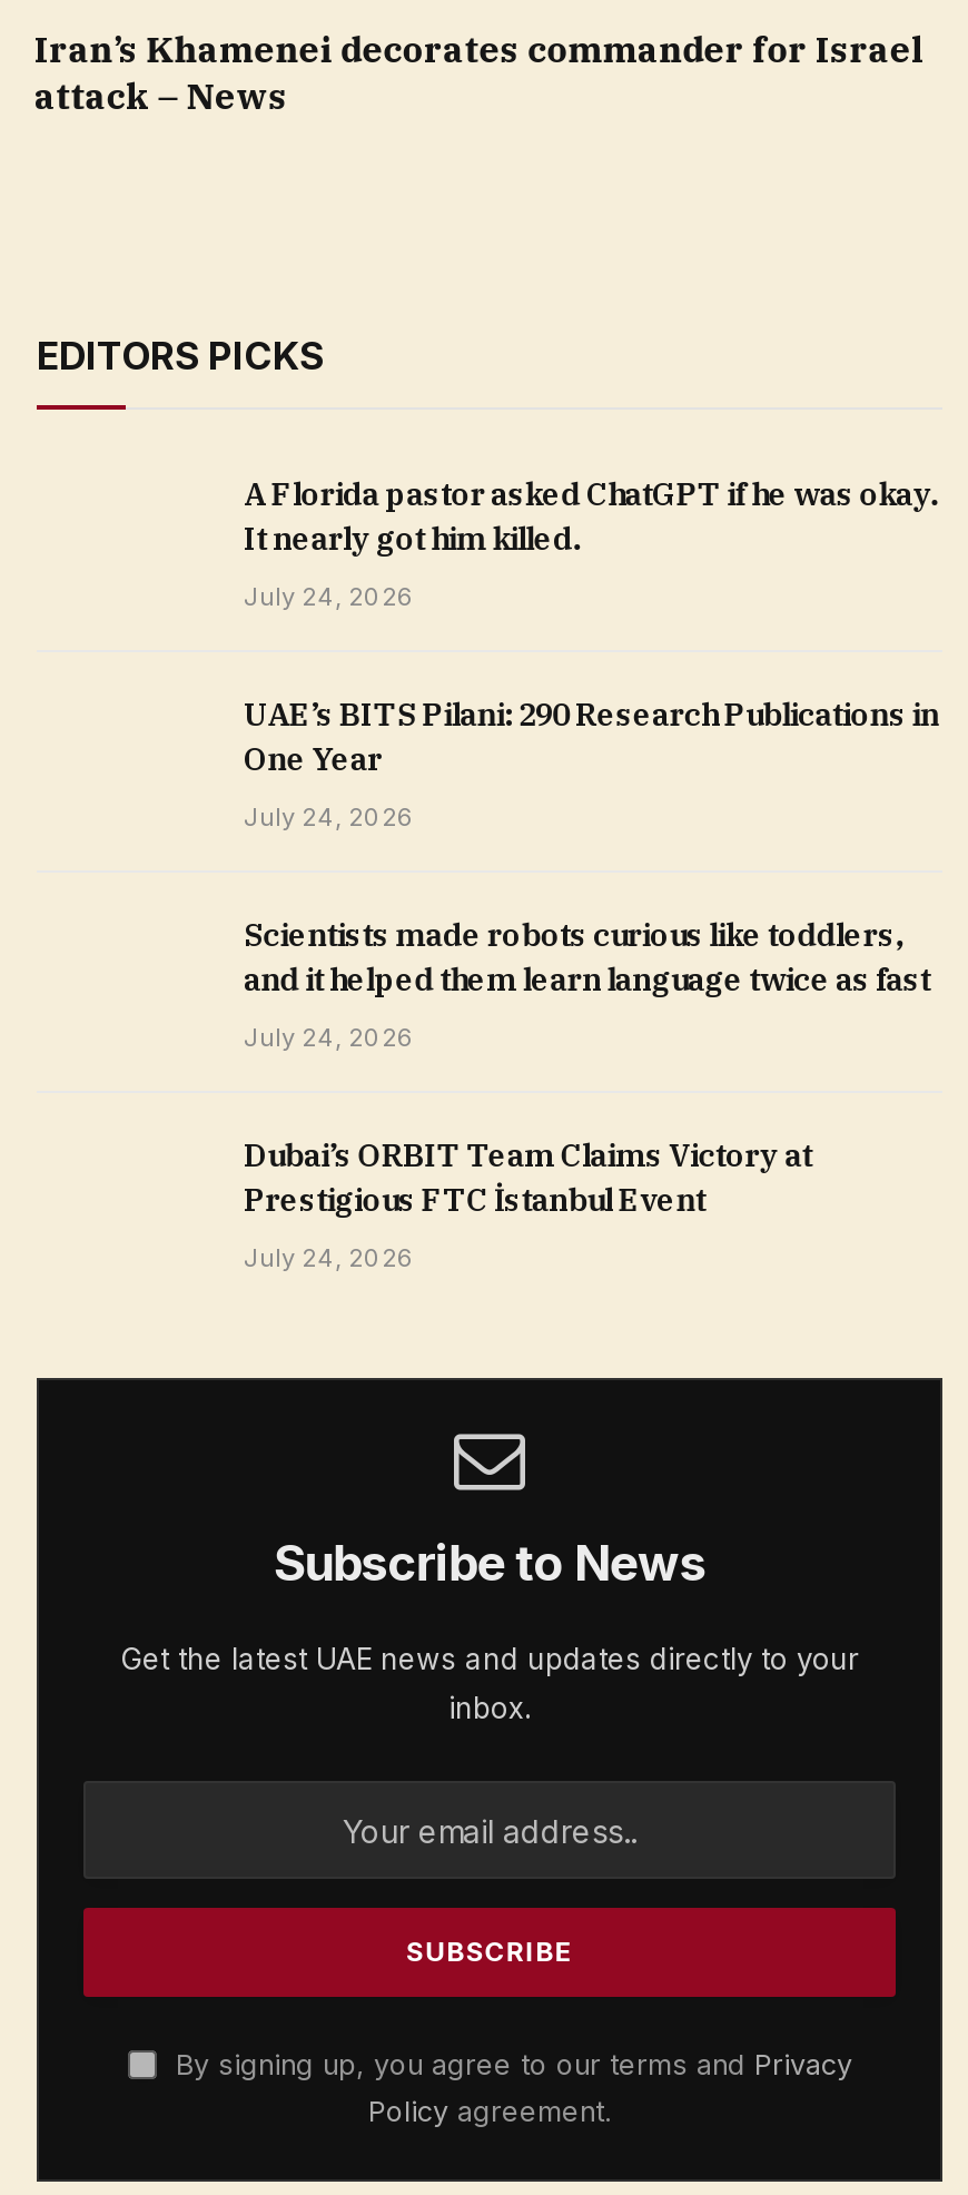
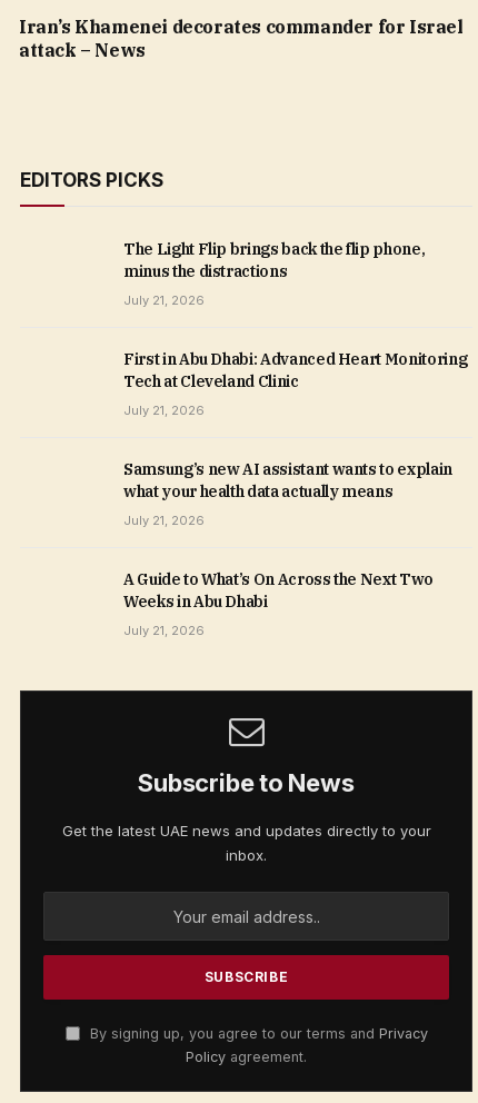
[244,475,938,559] A Florida pastor asked ChatGPT if he was okay. | It nearly got him killed. -> [123,239,425,282] The Light Flip brings back the flip phone, | minus the distractions
[244,581,415,613] July 24, 2026 -> [123,293,205,308] July 21, 2026
[244,695,939,780] UAE’s BITS Pilani: 290 Research Publications in | One Year -> [123,349,467,392] First in Abu Dhabi: Advanced Heart Monitoring | Tech at Cleveland Clinic
[244,802,415,833] July 24, 2026 -> [123,403,205,418] July 21, 2026
[244,915,930,1000] Scientists made robots curious like toddlers, | and it helped them learn language twice as fast -> [123,459,452,502] Samsung’s new AI assistant wants to explain | what your health data actually means
[244,1022,415,1053] July 24, 2026 -> [123,513,205,528] July 21, 2026
[244,1136,812,1220] Dubai’s ORBIT Team Claims Victory at | Prestigious FTC İstanbul Event -> [123,570,434,612] A Guide to What’s On Across the Next Two | Weeks in Abu Dhabi
[244,1243,415,1274] July 24, 2026 -> [123,623,205,638] July 21, 2026

